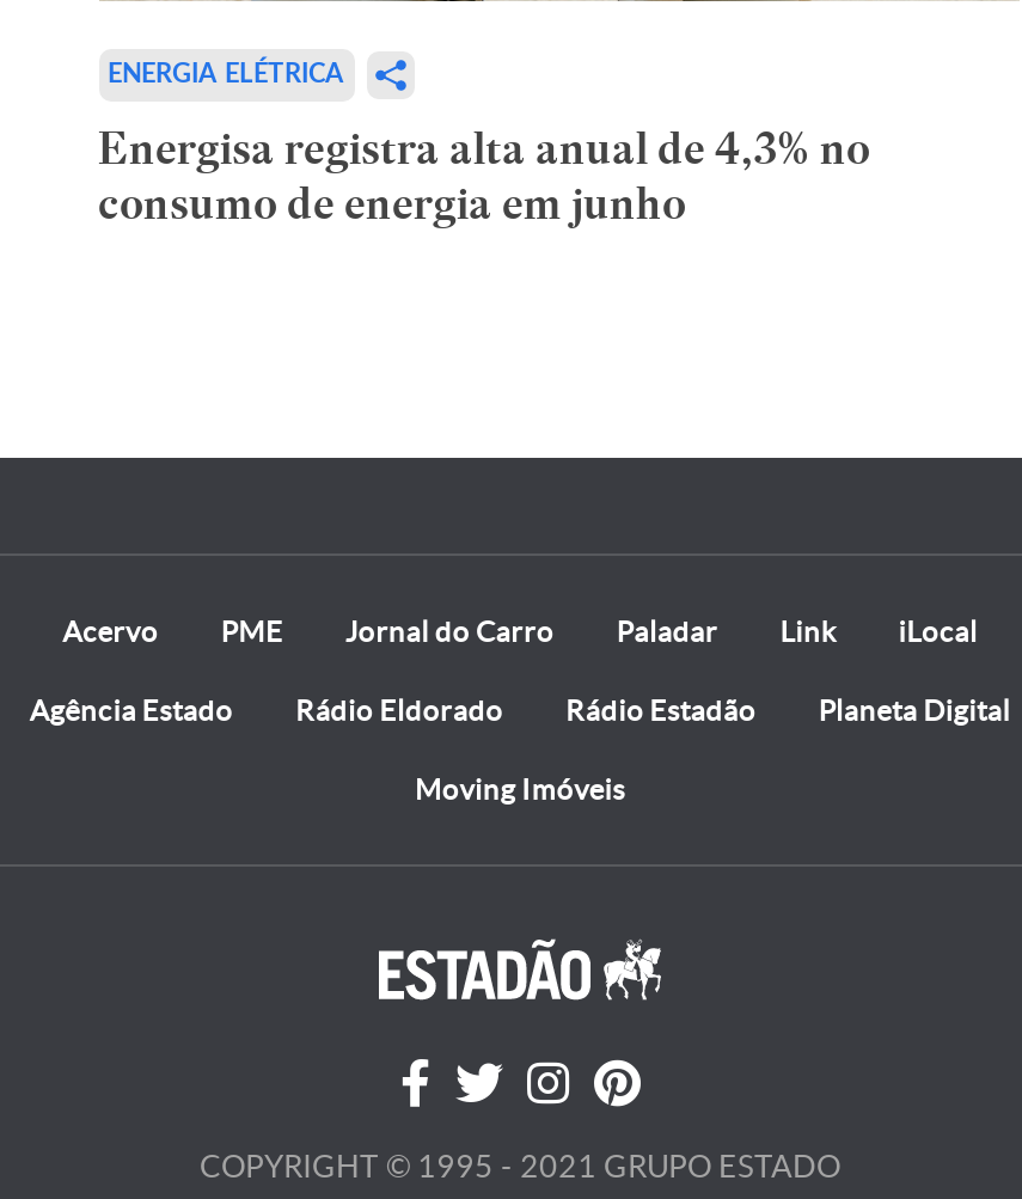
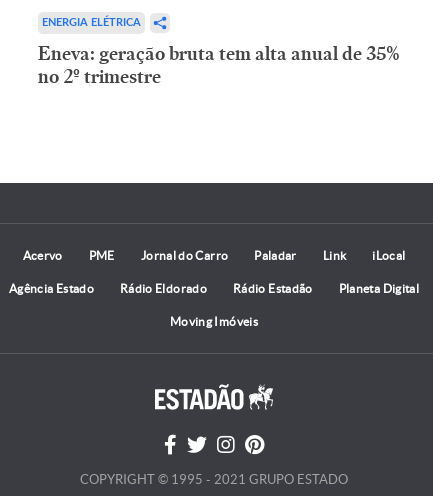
[98,120,870,230] Energisa registra alta anual de 4,3% no | consumo de energia em junho -> [37,42,399,88] Eneva: geração bruta tem alta anual de 35% | no 2º trimestre

